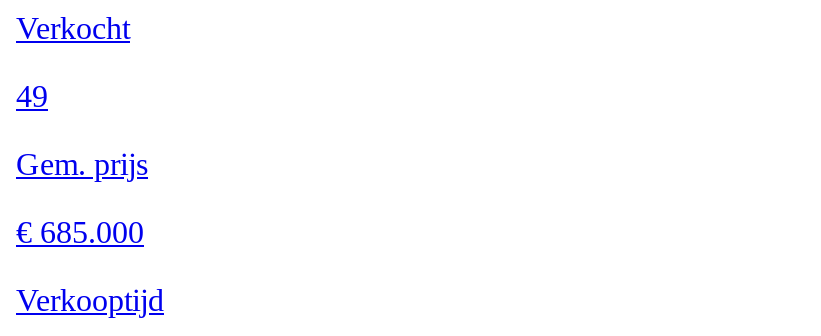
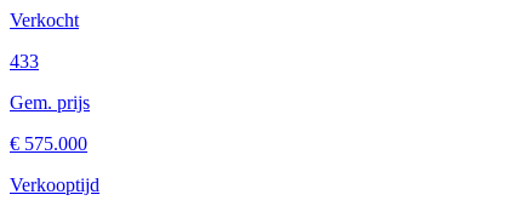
[16,80,48,114] 49 -> [10,51,39,72] 433
[16,216,144,250] € 685.000 -> [10,134,87,154] € 575.000

